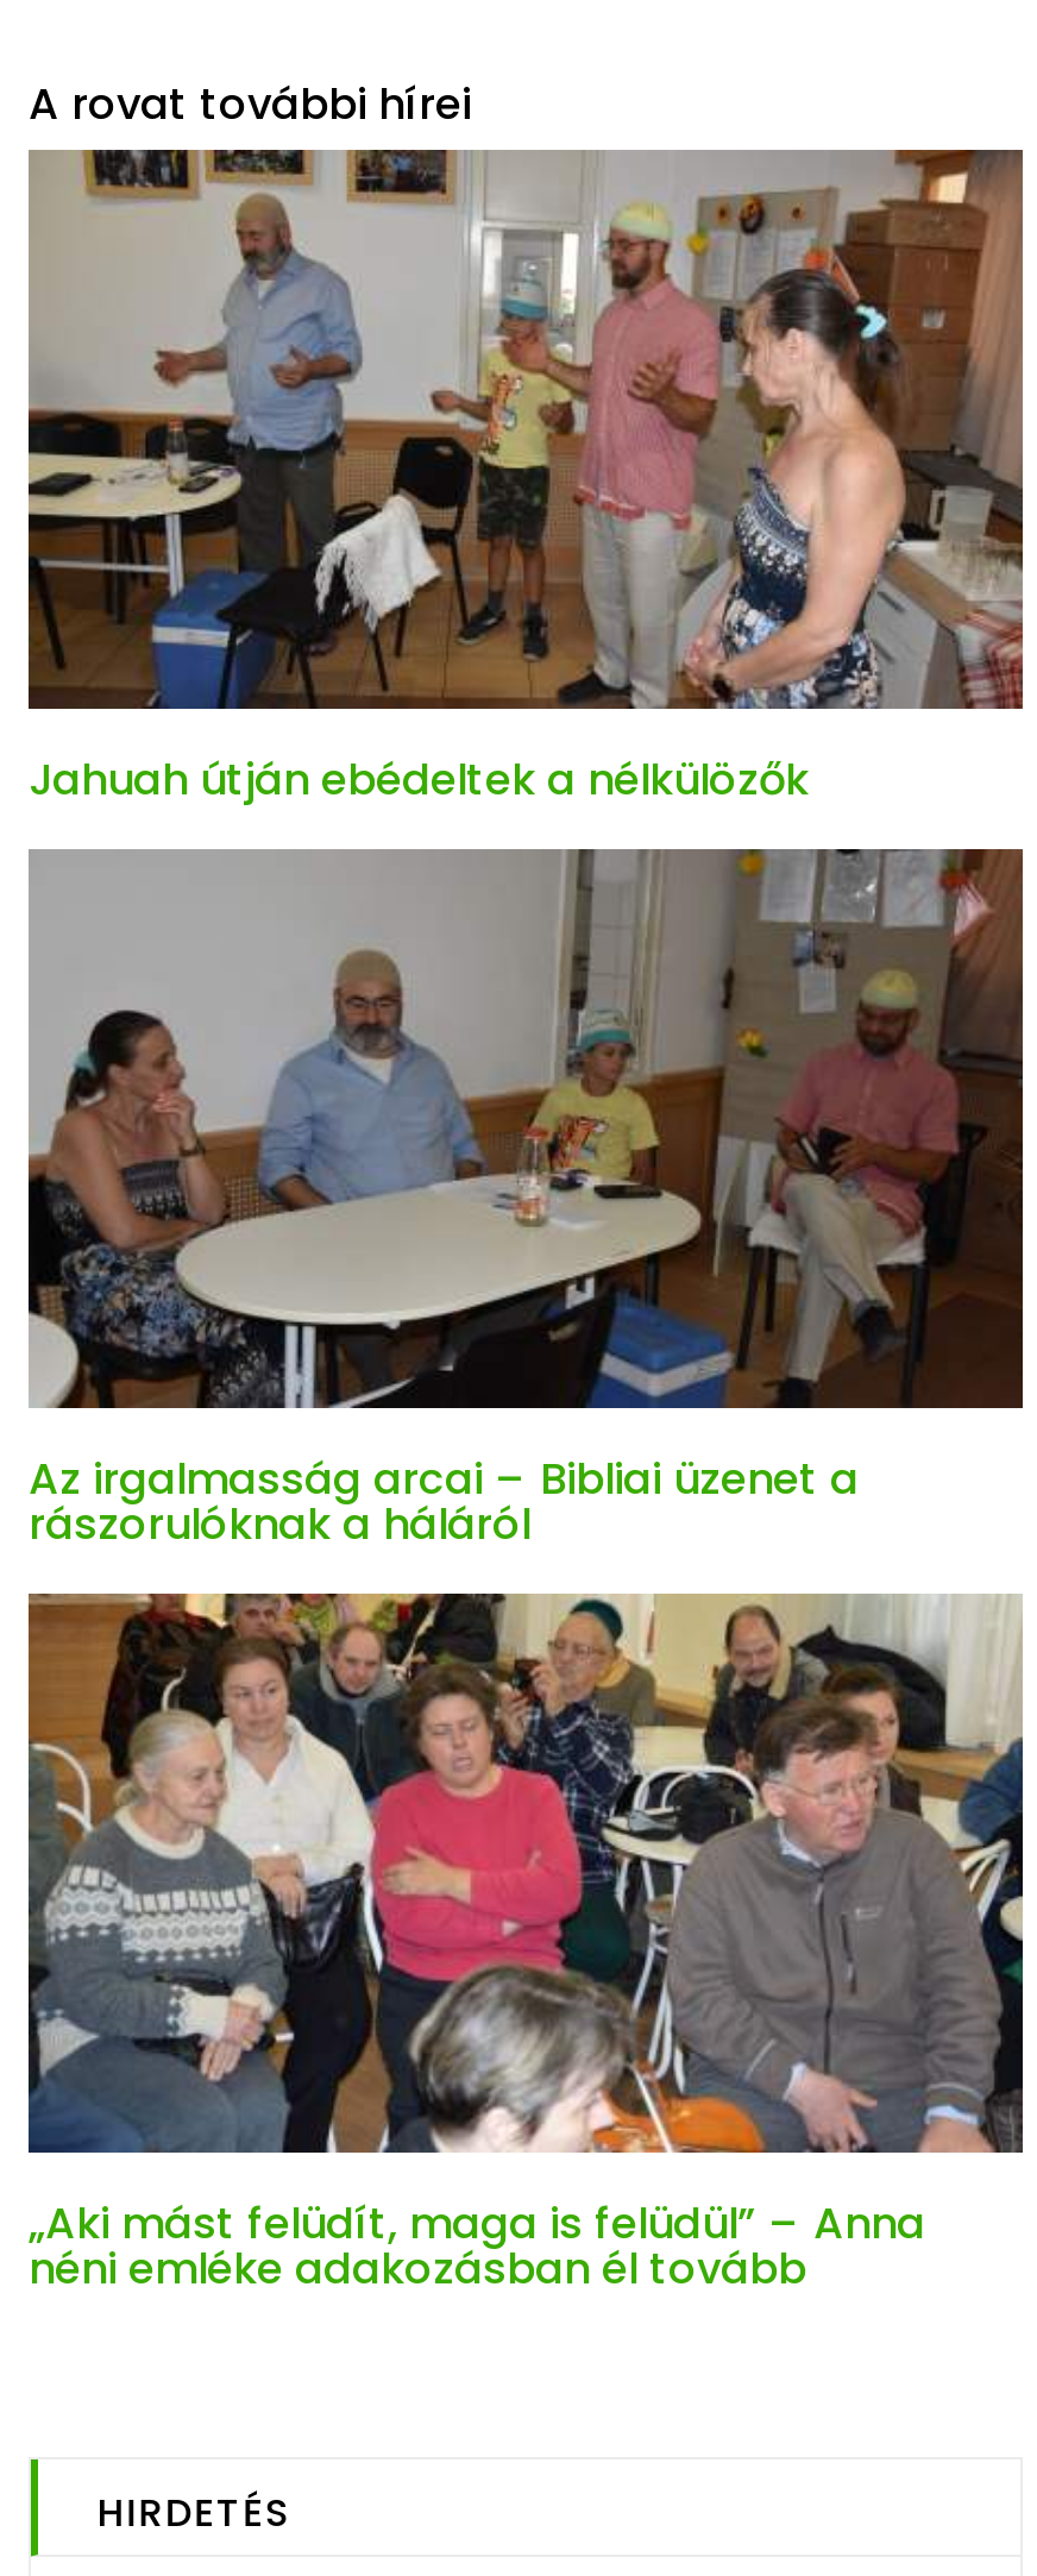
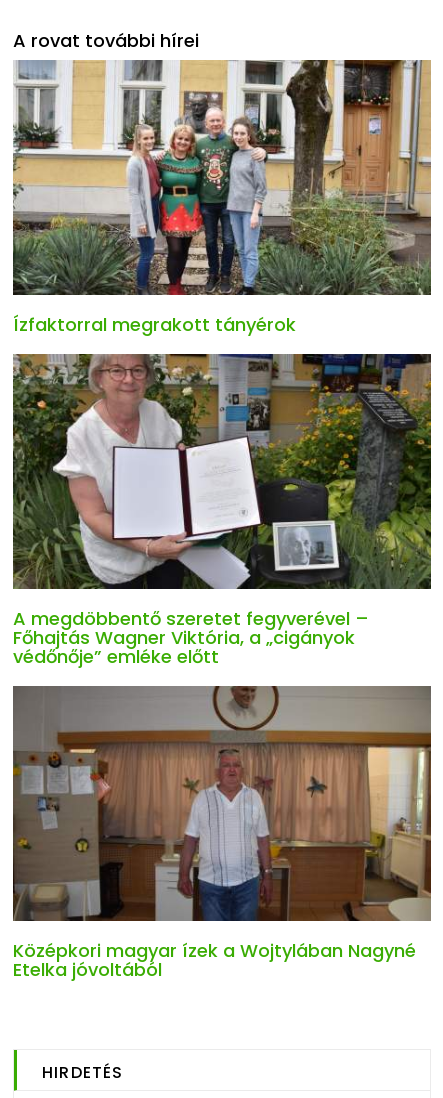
[29,147,1023,809] [image] | Jahuah útján ebédeltek a nélkülözők -> [13,60,431,337] [image] | Ízfaktorral megrakott tányérok
[26,849,1020,1554] [image] | Az irgalmasság arcai – Bibliai üzenet a | rászorulóknak a háláról -> [12,354,432,669] [image] | A megdöbbentő szeretet fegyverével – | Főhajtás Wagner Viktória, a „cigányok | védőnője” emléke előtt
[29,1594,1023,2298] [image] | „Aki mást felüdít, maga is felüdül” – Anna | néni emléke adakozásban él tovább -> [13,685,432,982] [image] | Középkori magyar ízek a Wojtylában Nagyné | Etelka jóvoltából

